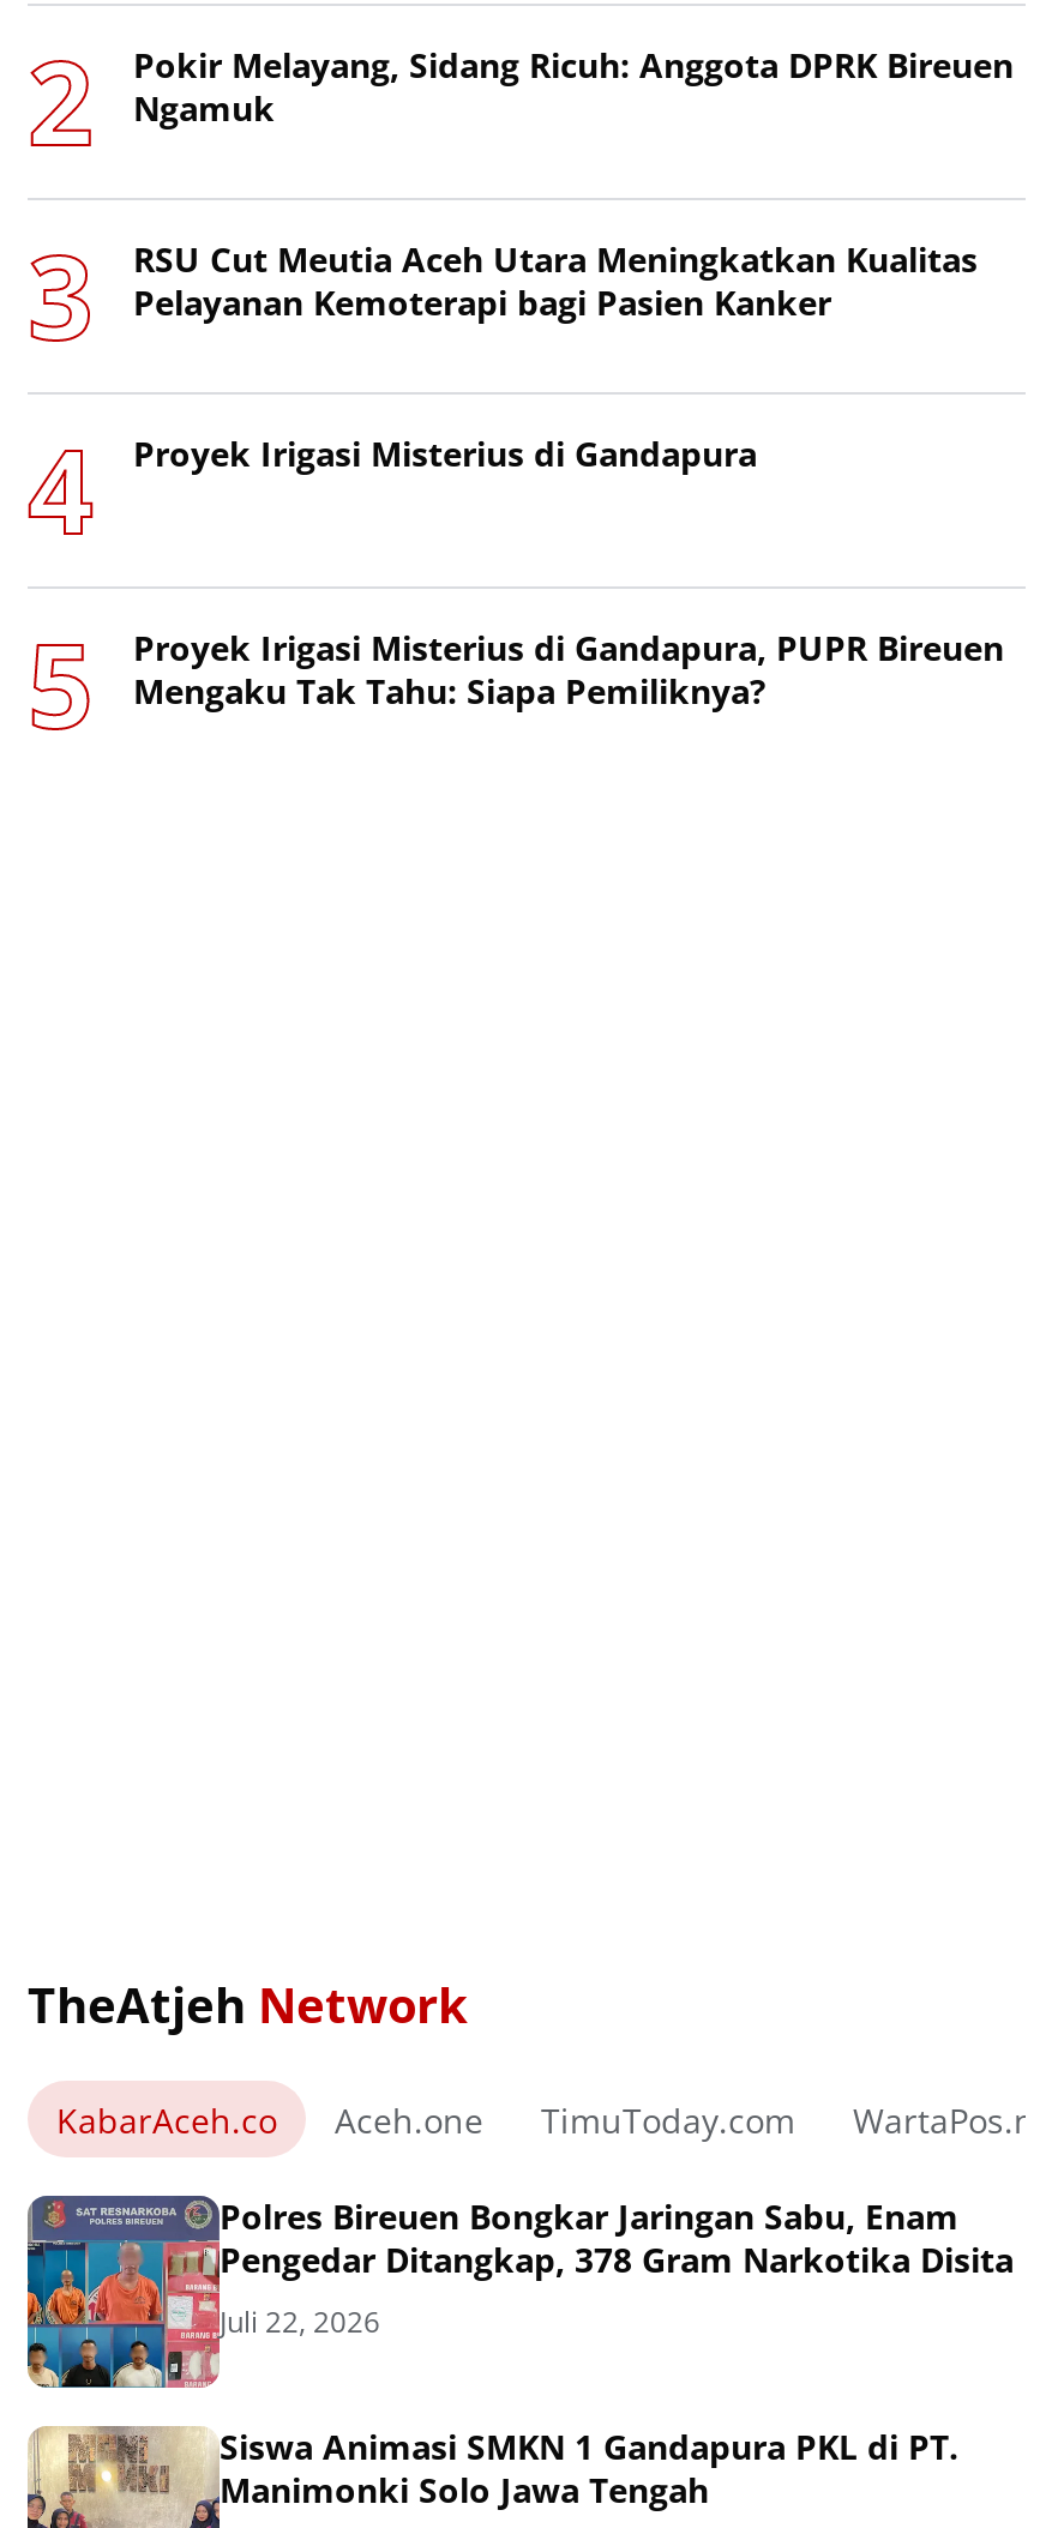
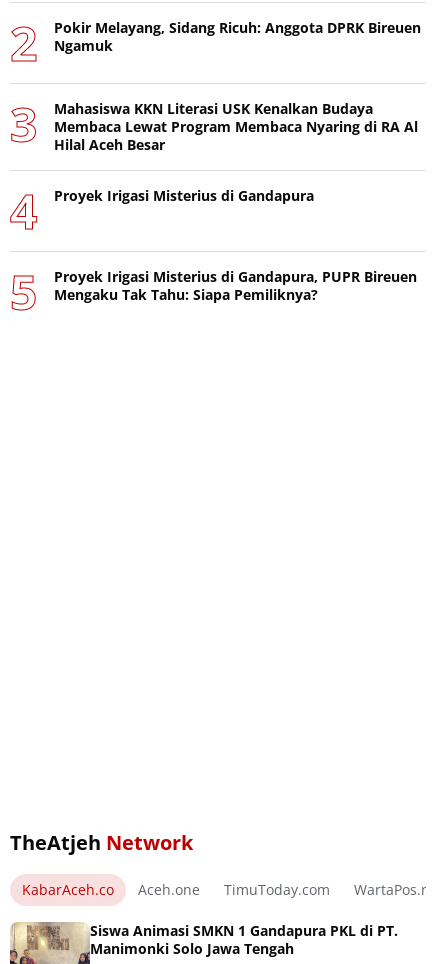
[133,237,978,325] RSU Cut Meutia Aceh Utara Meningkatkan Kualitas | Pelayanan Kemoterapi bagi Pasien Kanker -> [54,99,418,154] Mahasiswa KKN Literasi USK Kenalkan Budaya | Membaca Lewat Program Membaca Nyaring di RA Al | Hilal Aceh Besar
[25,2192,1014,2391] [image] | Polres Bireuen Bongkar Jaringan Sabu, Enam | Pengedar Ditangkap, 378 Gram Narkotika Disita | Juli 22, 2026 -> none

